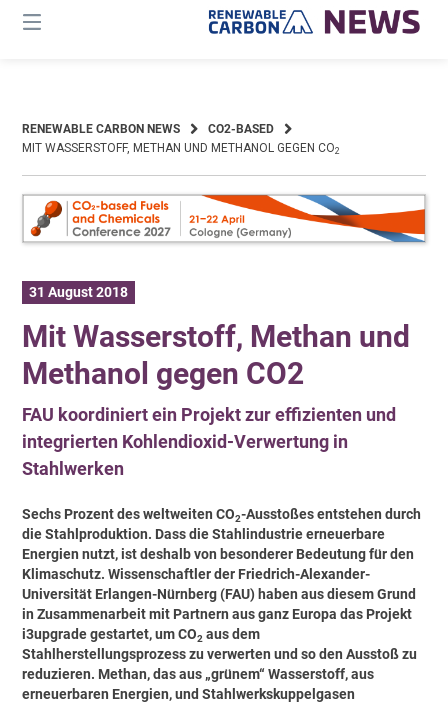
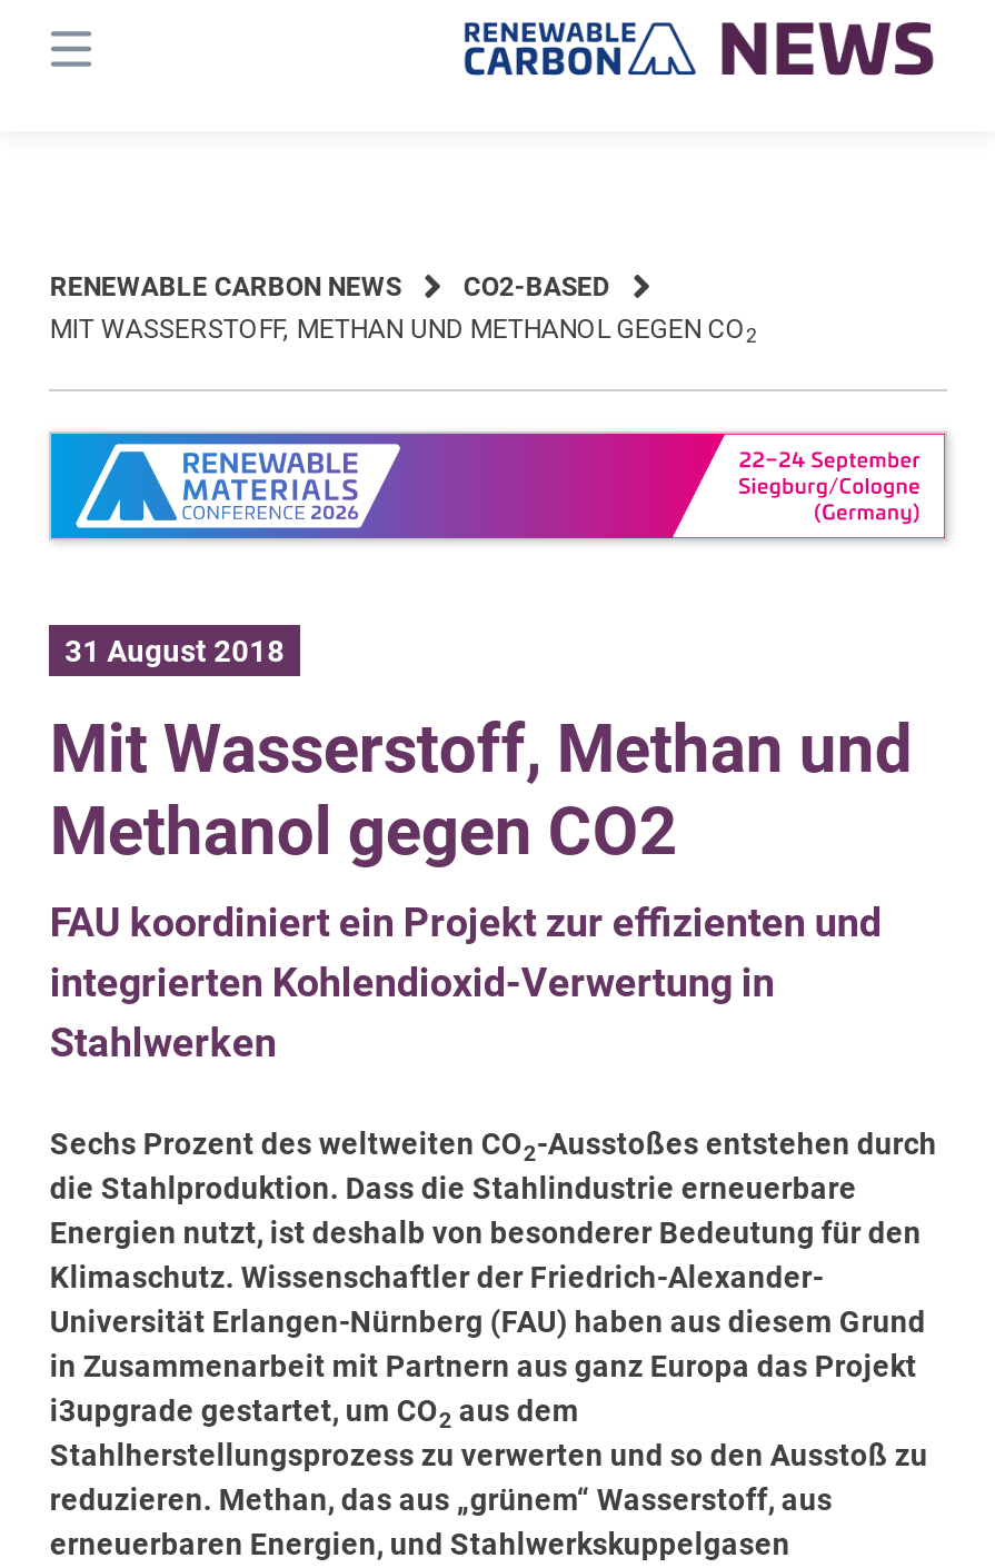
[23,194,426,243] [image] -> [49,431,945,540] [image]

